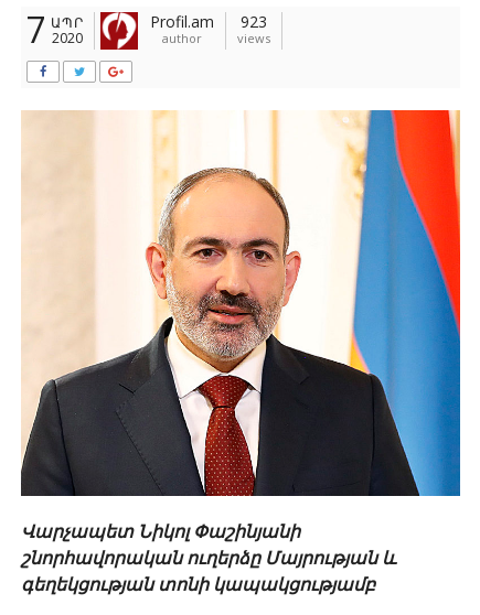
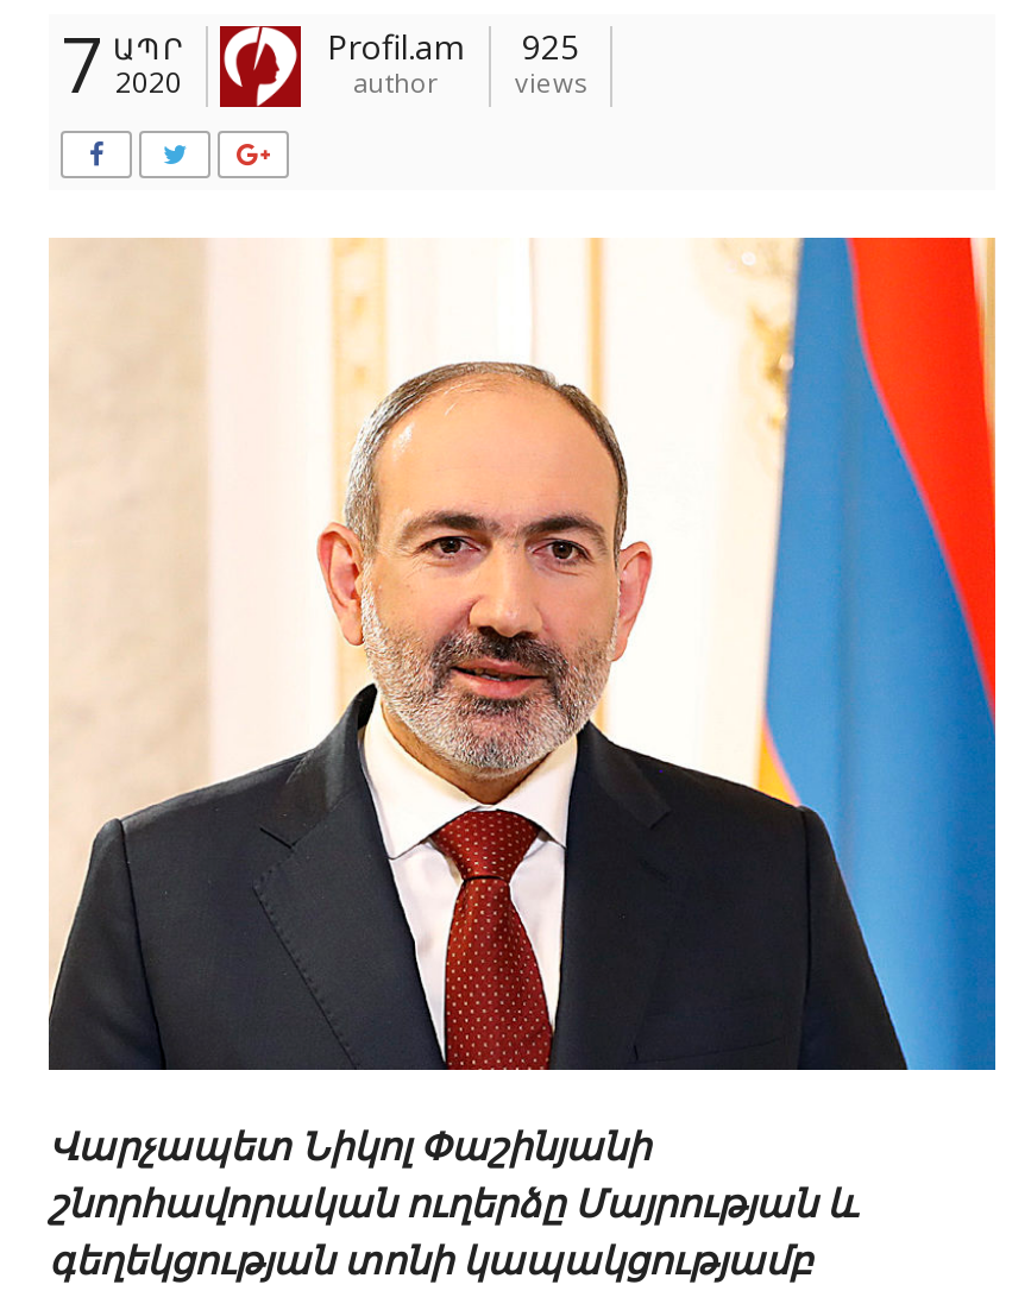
[150,11,267,32] Profil.am 923 -> [327,24,579,69] Profil.am 925

